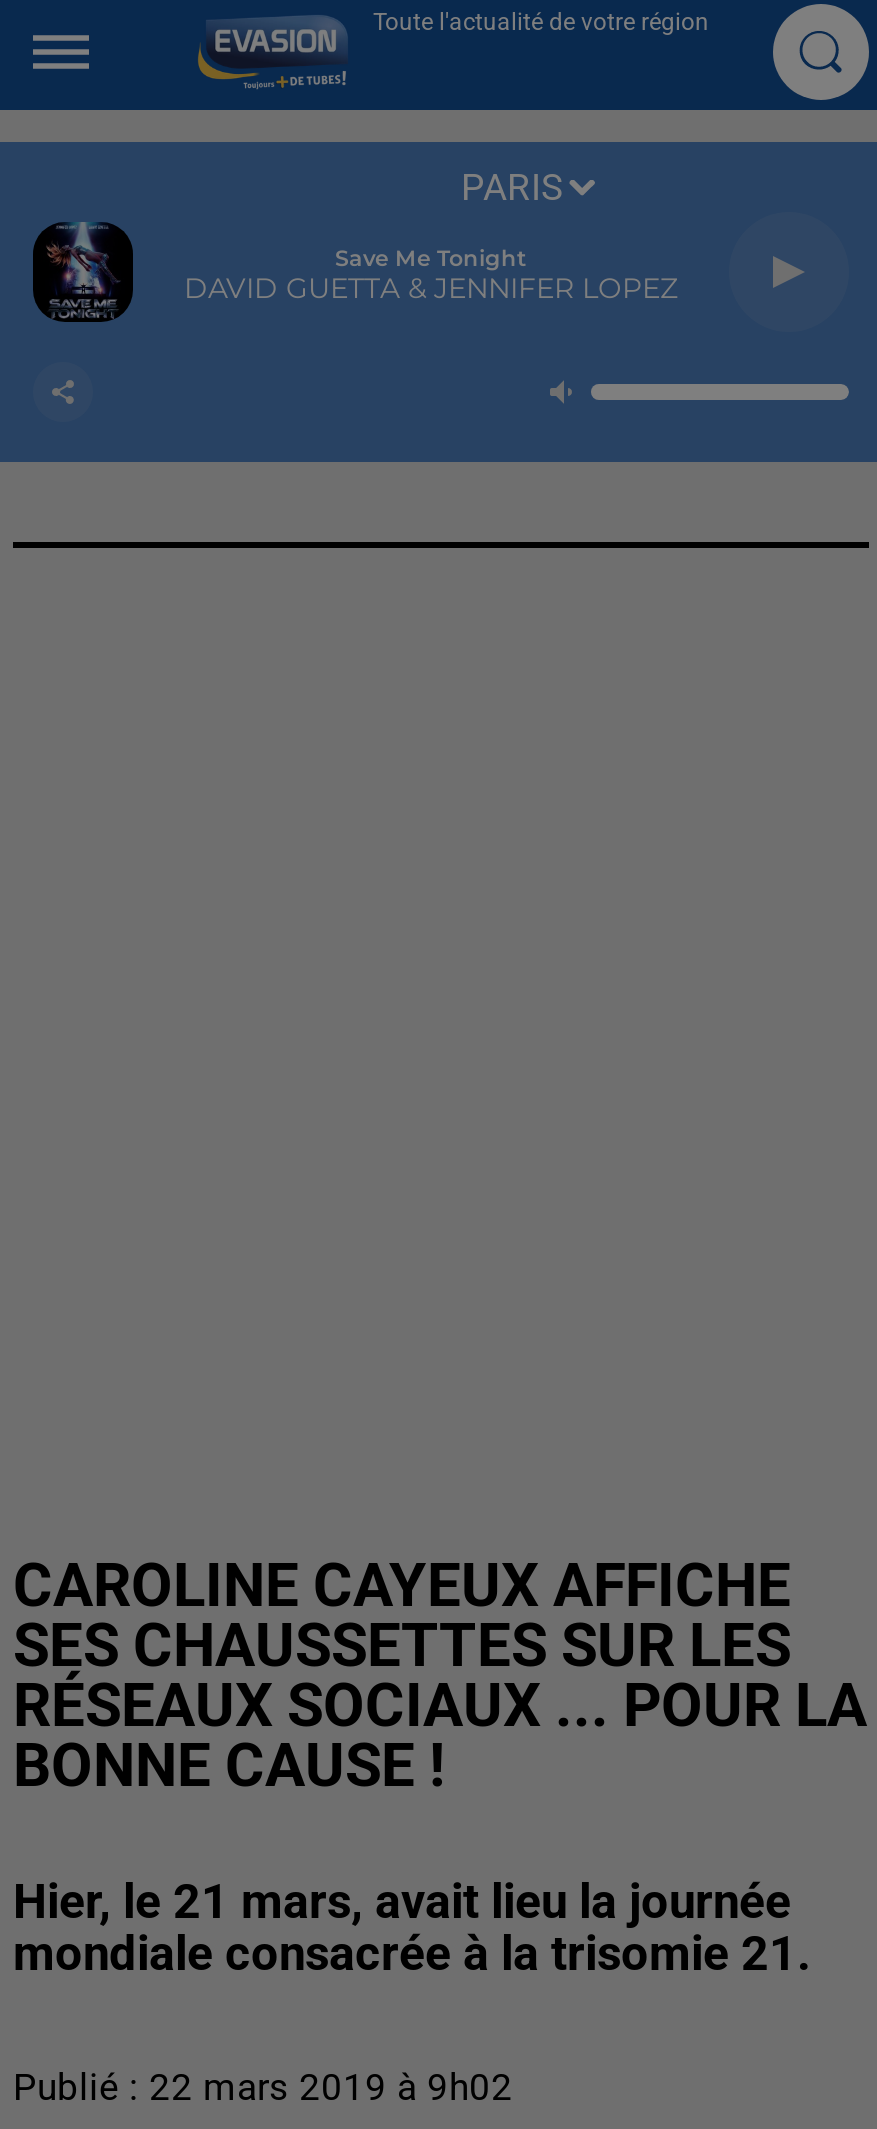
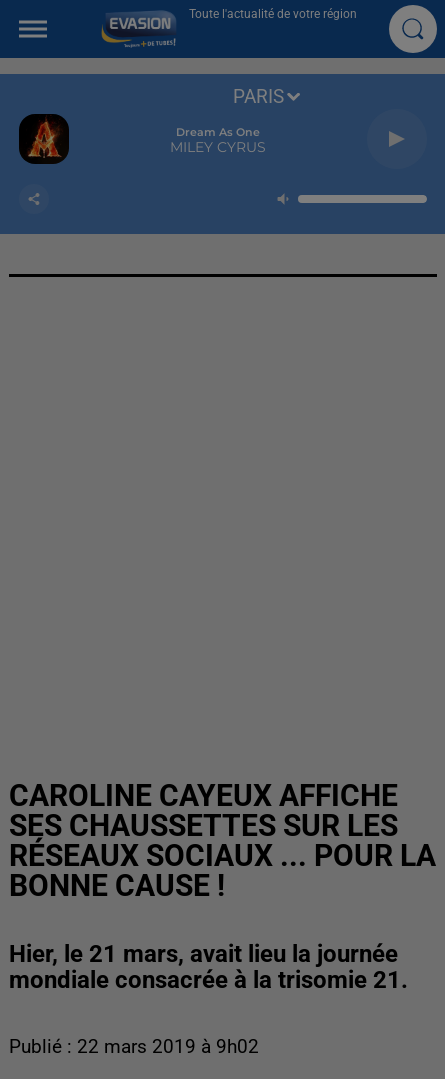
[45,220,119,320] [image] -> [27,113,63,163] [image]
[184,244,678,306] Save Me Tonight | DAVID GUETTA & JENNIFER LOPEZ -> [170,125,266,156] Dream As One | MILEY CYRUS

